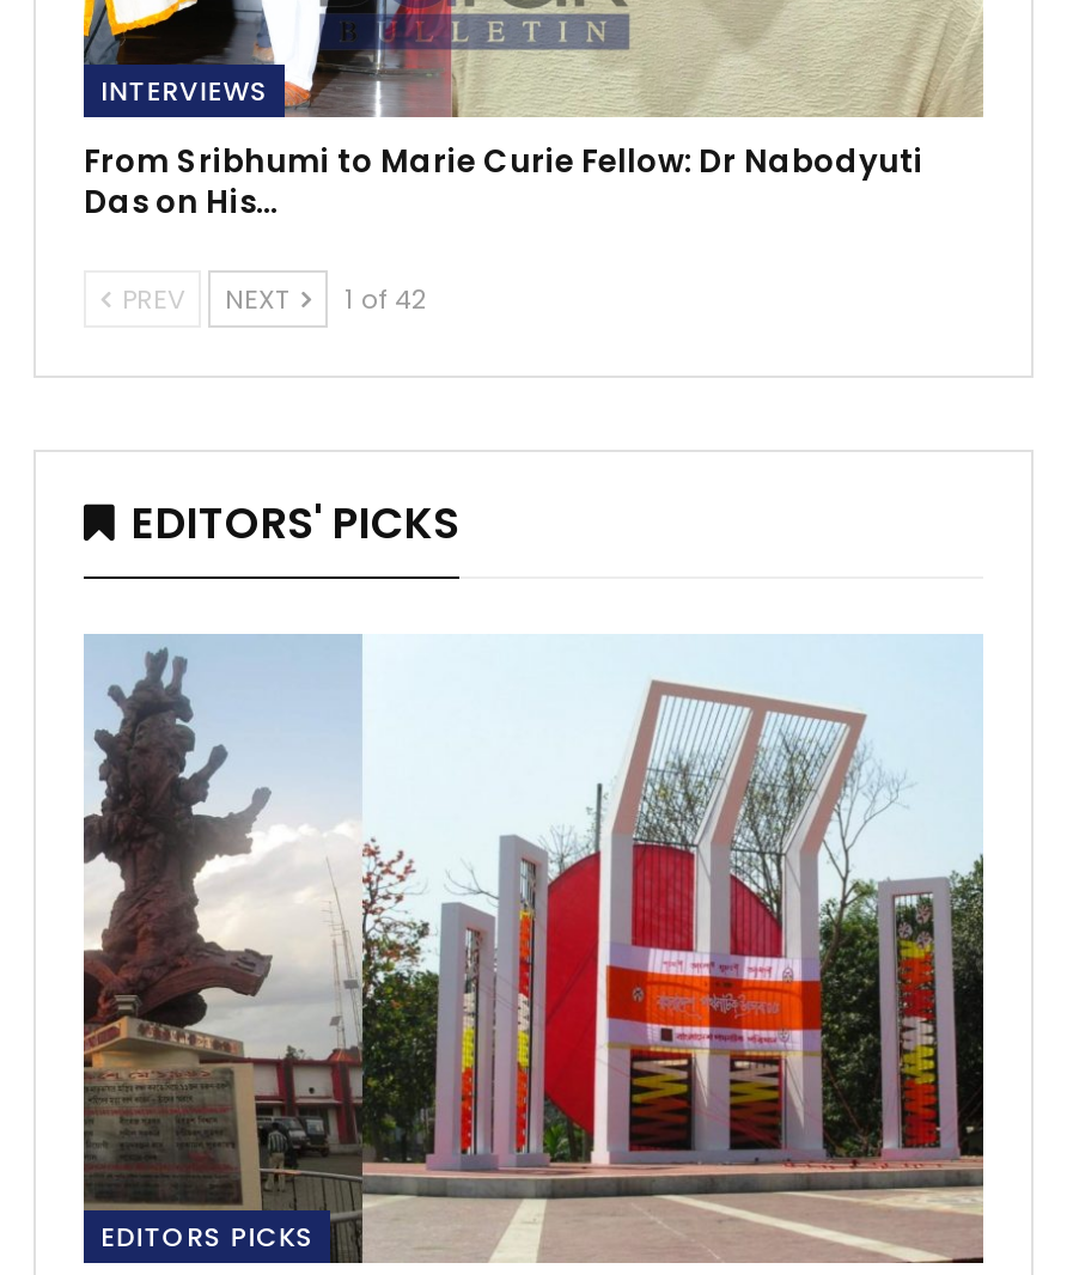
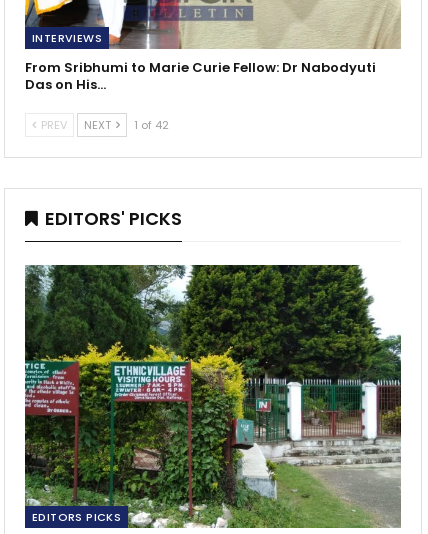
[81,634,983,1263] [image] -> [24,264,402,529] [image]

